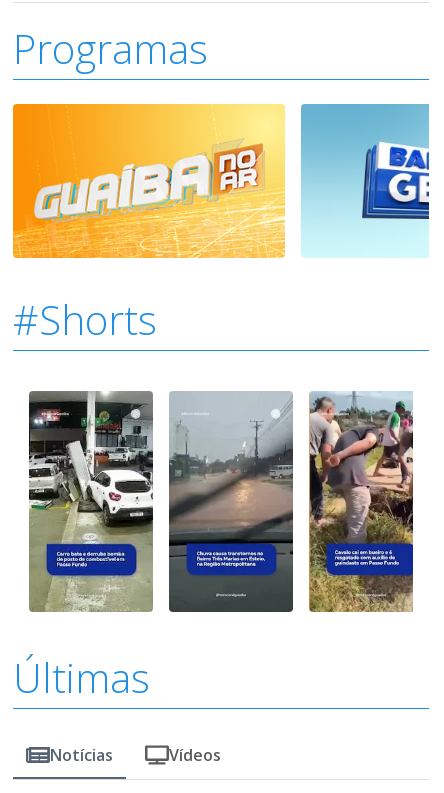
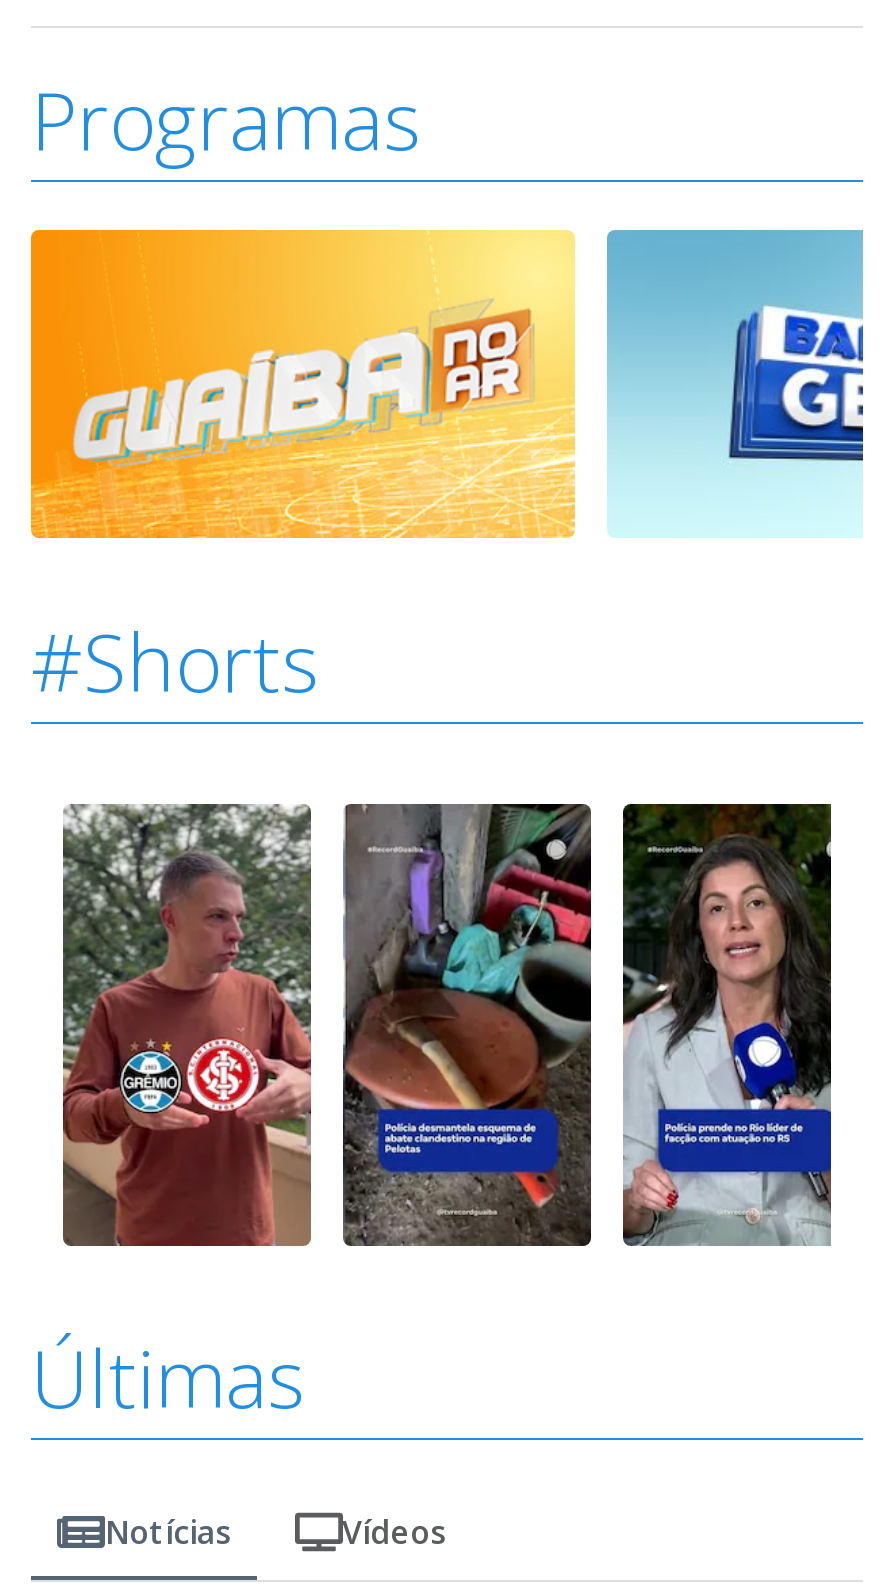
[28,390,154,612] [image] -> [61,802,313,1248] [image]
[168,391,294,611] [image] -> [343,802,593,1246] [image]
[308,391,414,613] [image] -> [621,802,833,1246] [image]

